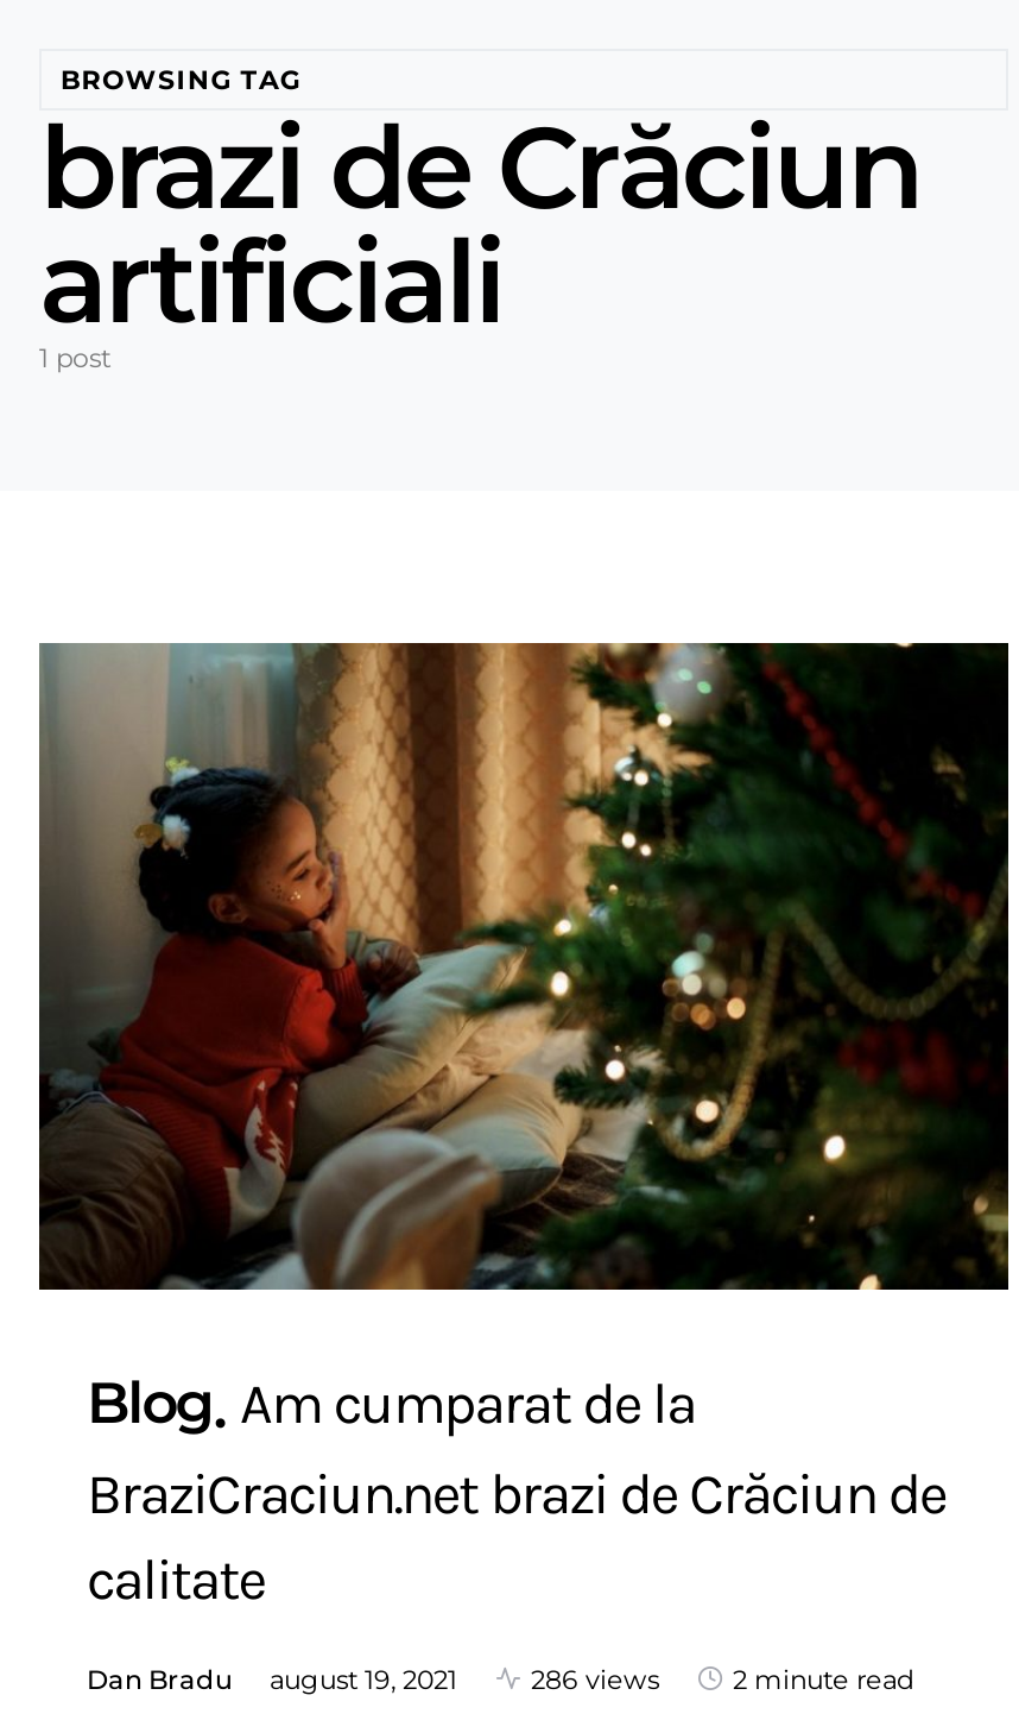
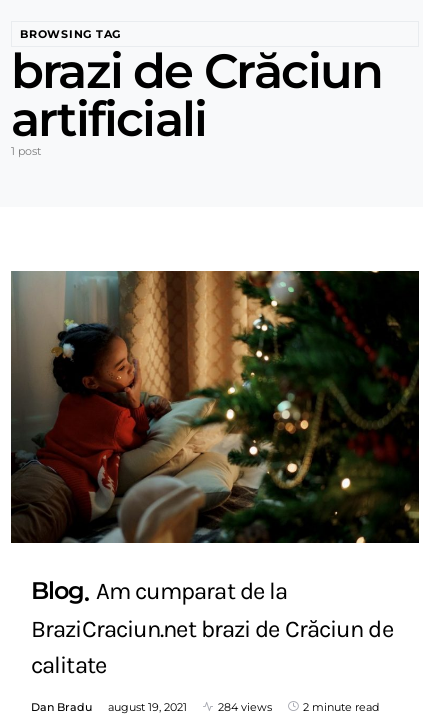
[531,1662,659,1695] 286 views -> [218,700,272,714] 284 views

